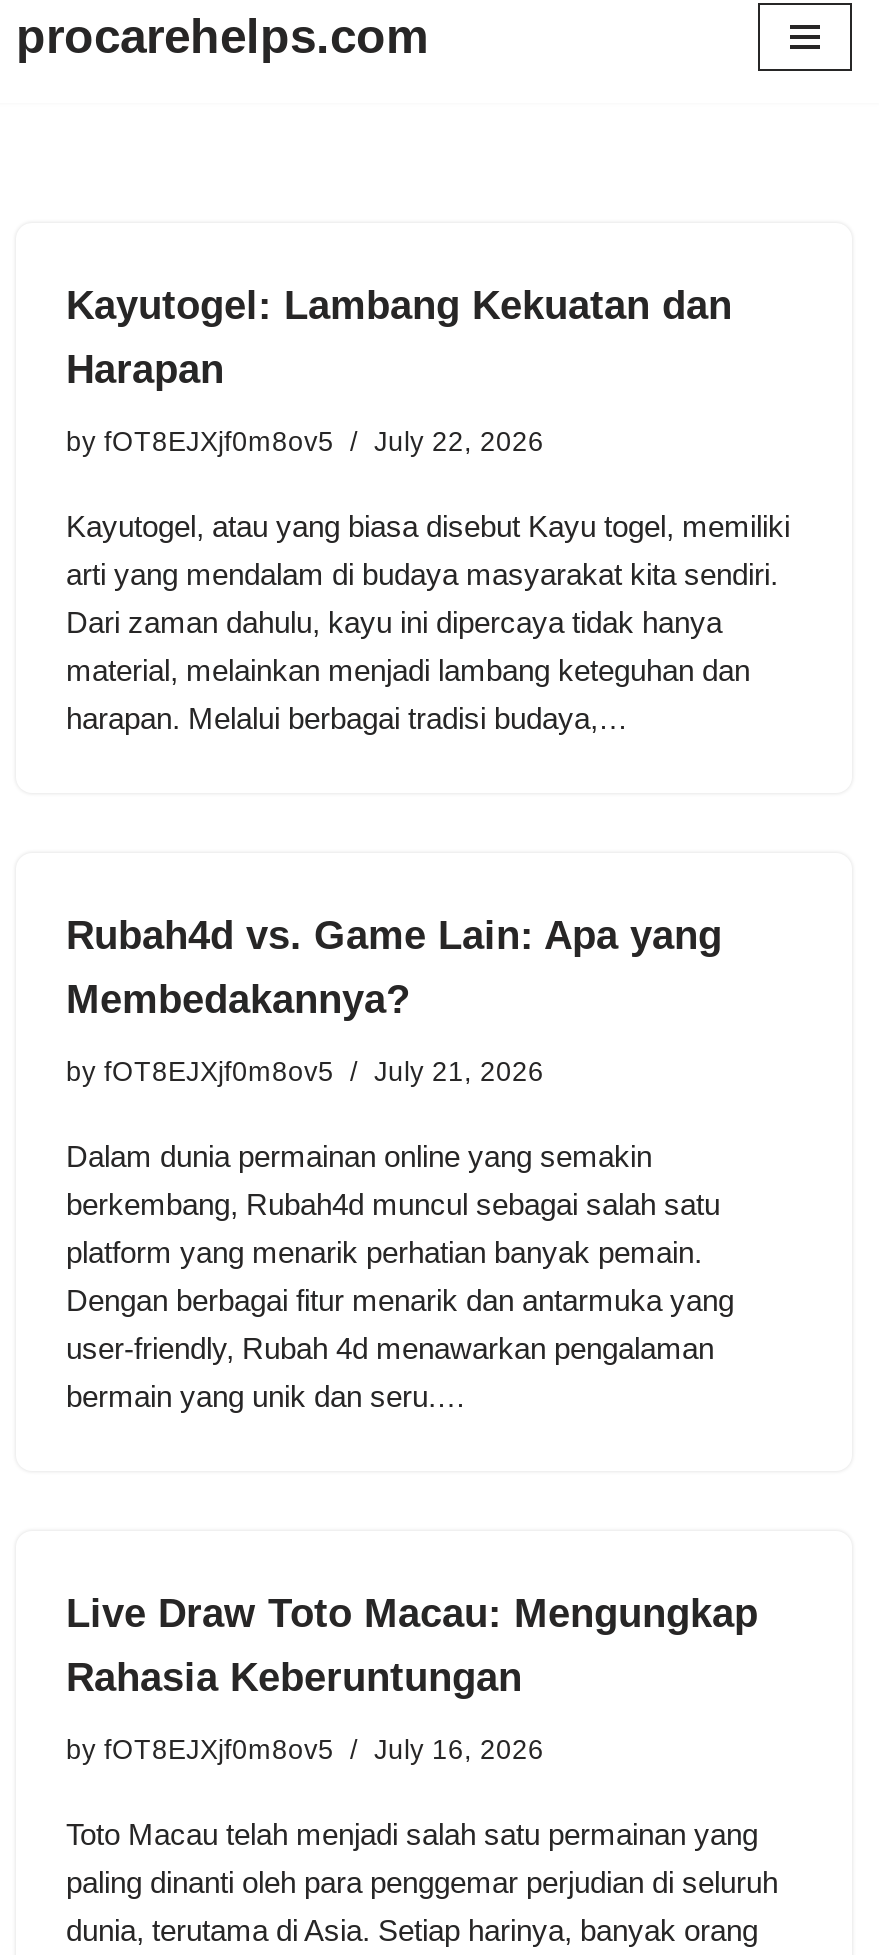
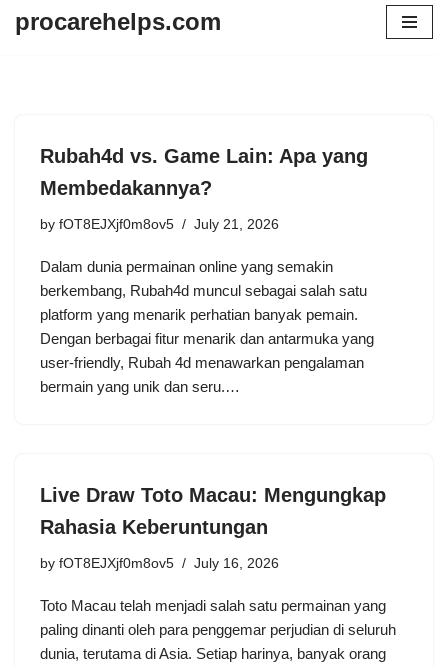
[66,283,790,735] Kayutogel: Lambang Kekuatan dan | Harapan | by fOT8EJXjf0m8ov5 | July 22, 2026 | Kayutogel, atau yang biasa disebut Kayu togel, memiliki | arti yang mendalam di budaya masyarakat kita sendiri. | Dari zaman dahulu, kayu ini dipercaya tidak hanya | material, melainkan menjadi lambang keteguhan dan | harapan. Melalui berbagai tradisi budaya,… -> none

